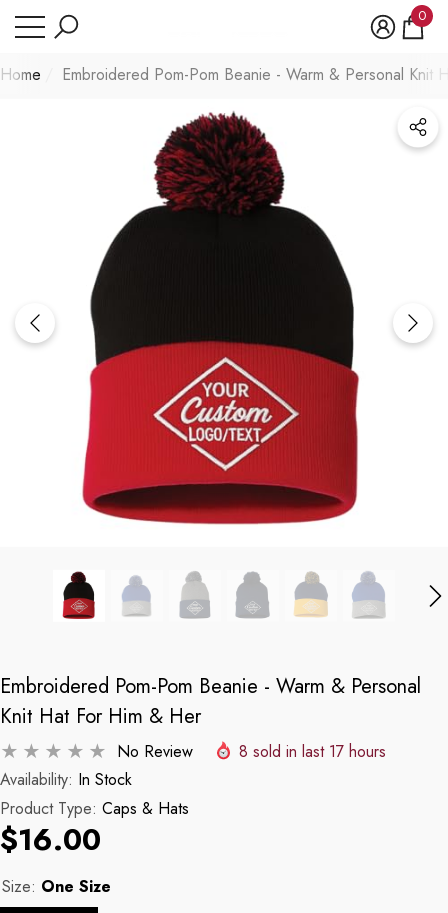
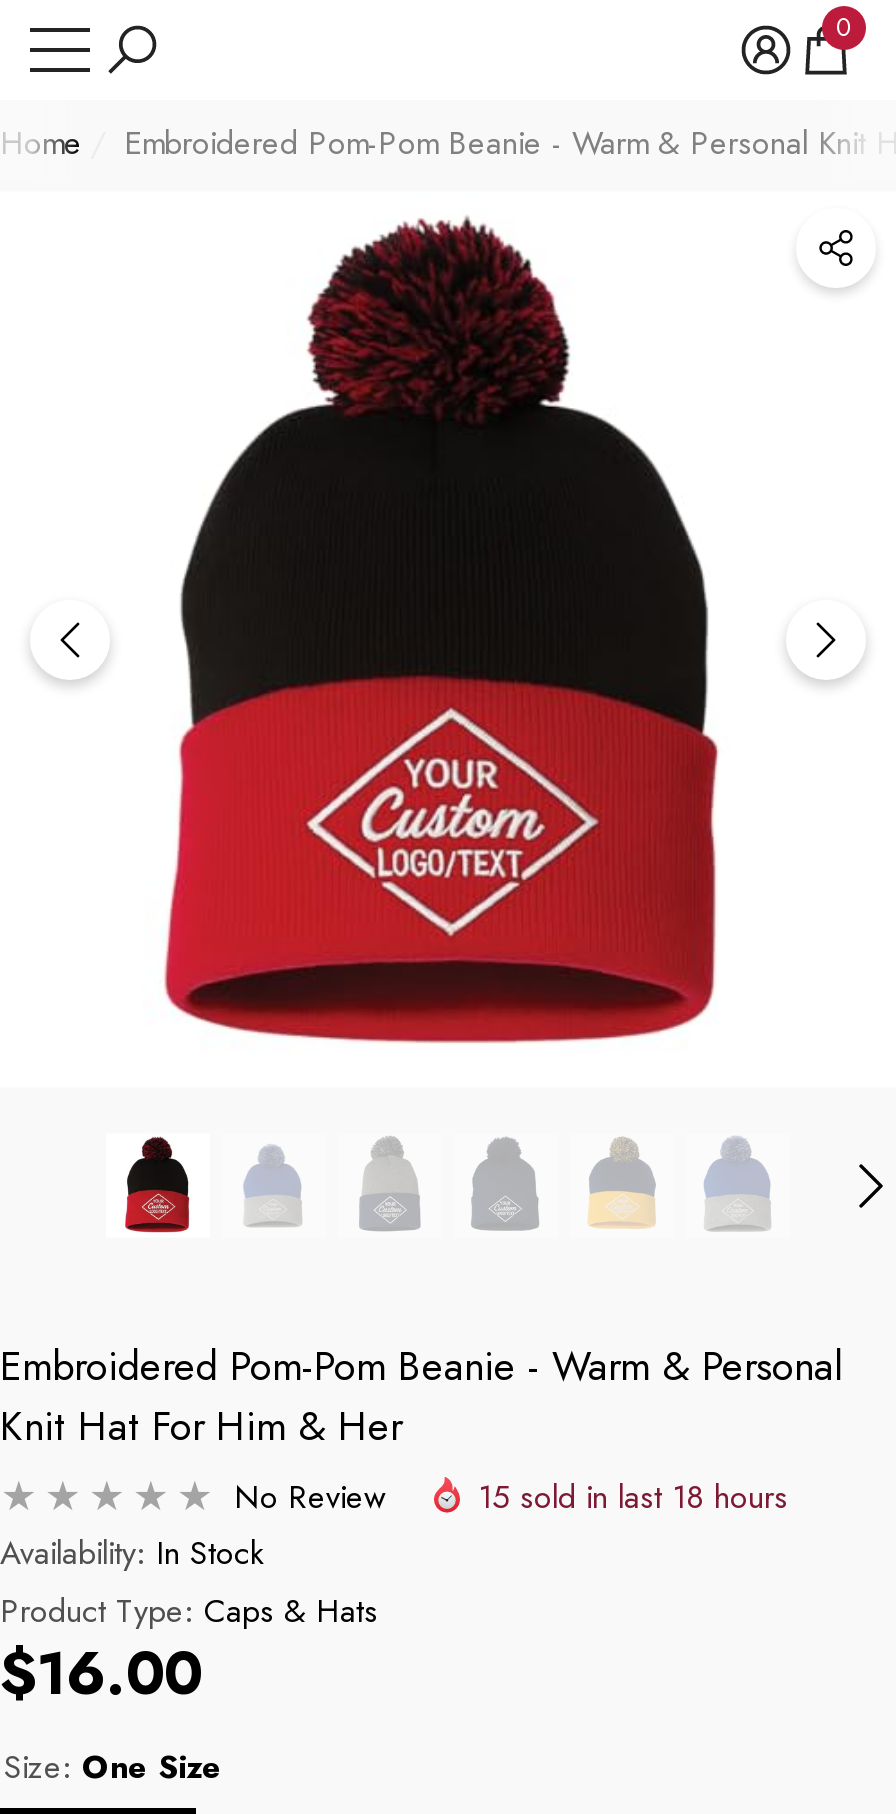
[239,740,386,763] 8 sold in last 17 hours -> [478,1475,788,1521] 15 sold in last 18 hours

